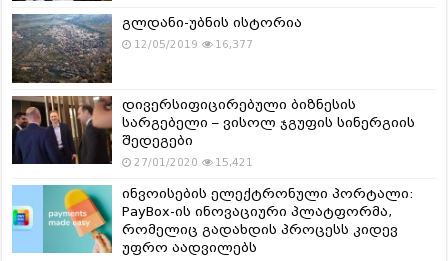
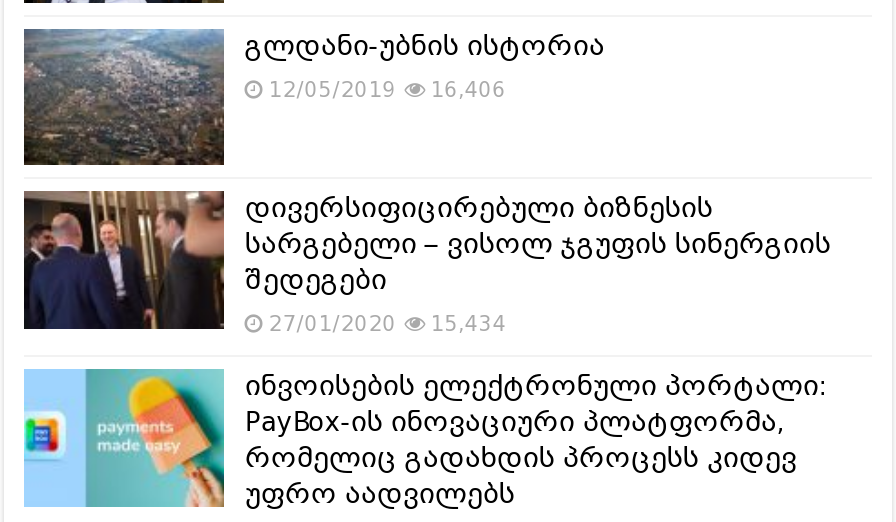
[134,38,253,51] 12/05/2019 16,377 -> [268,77,506,103] 12/05/2019 16,406
[134,156,253,169] 27/01/2020 15,421 -> [268,311,506,337] 27/01/2020 15,434

